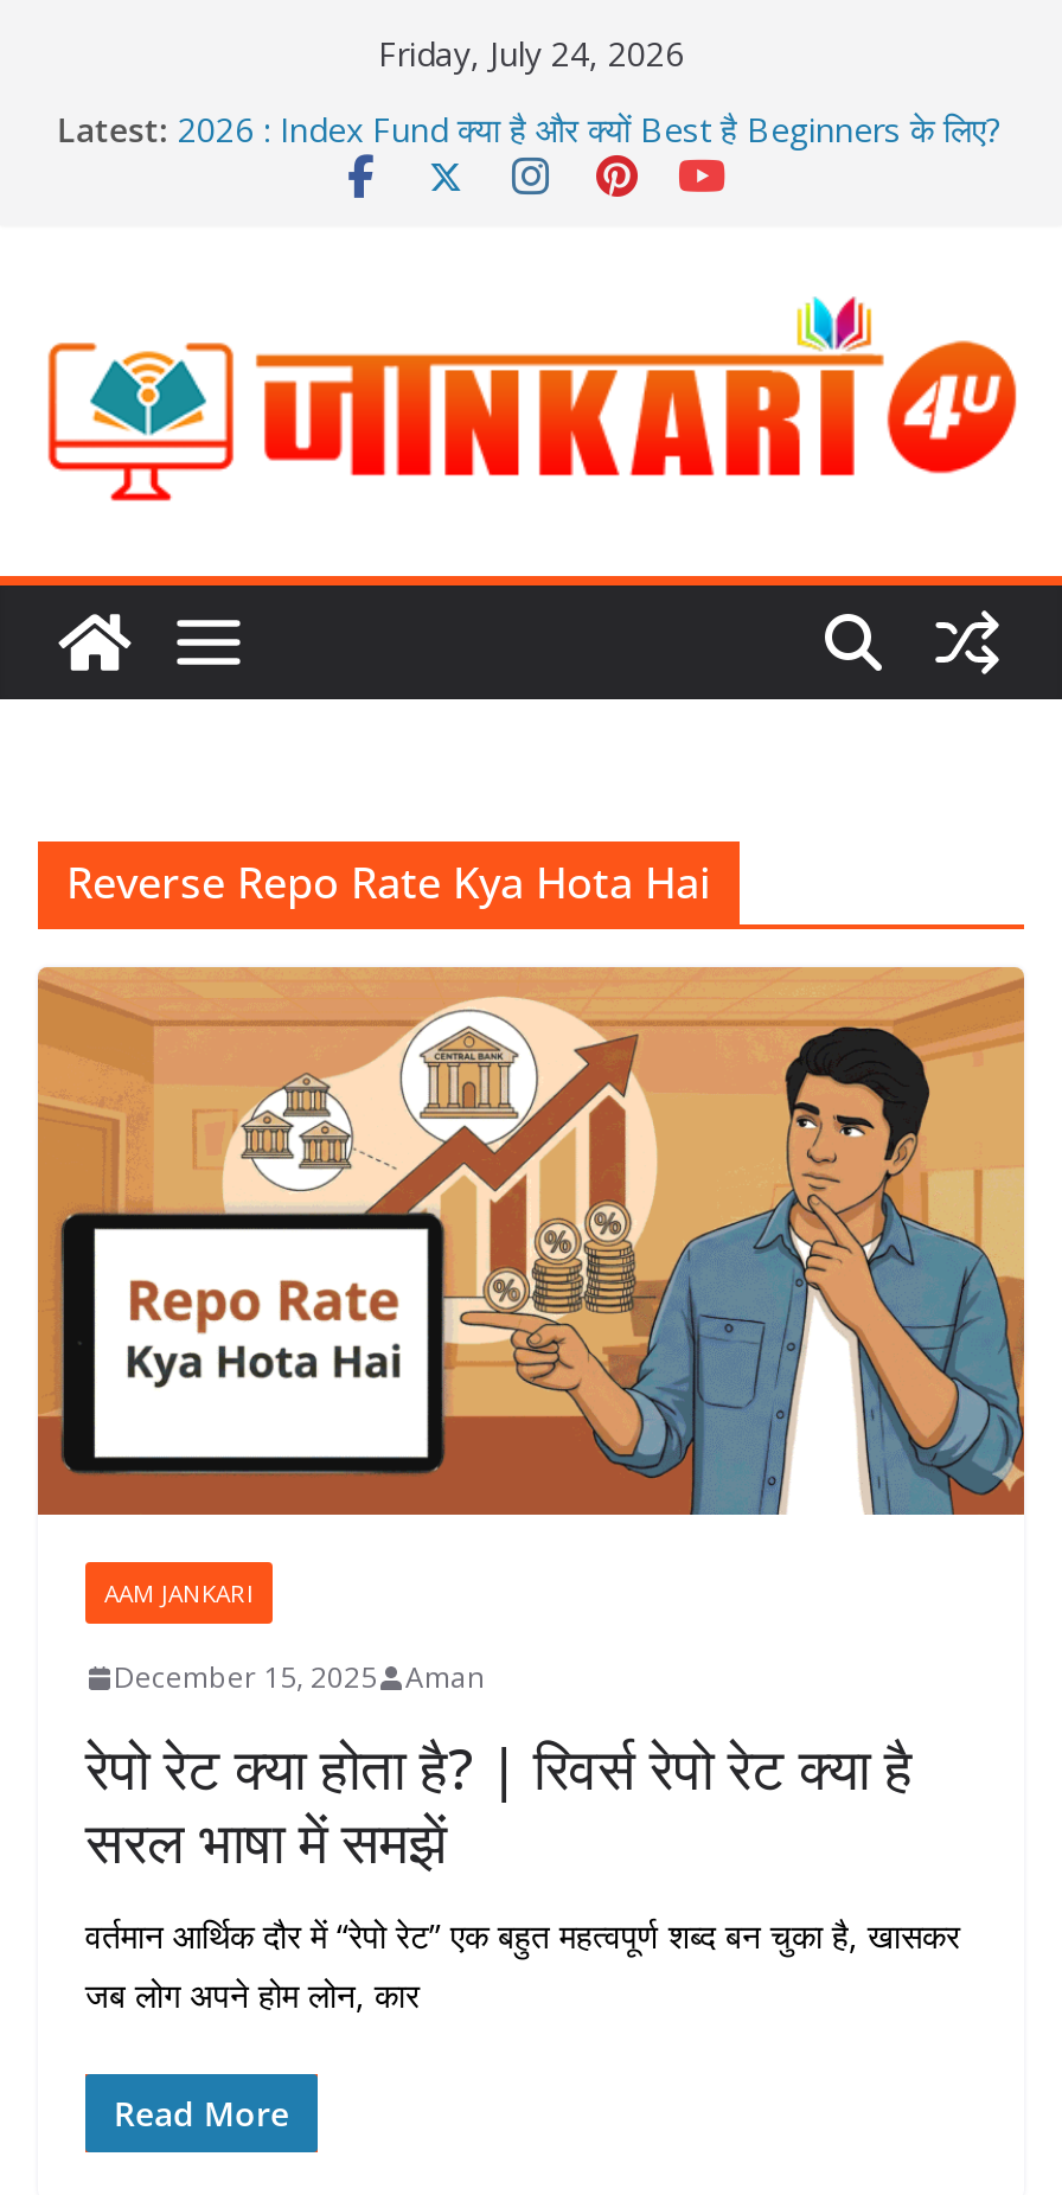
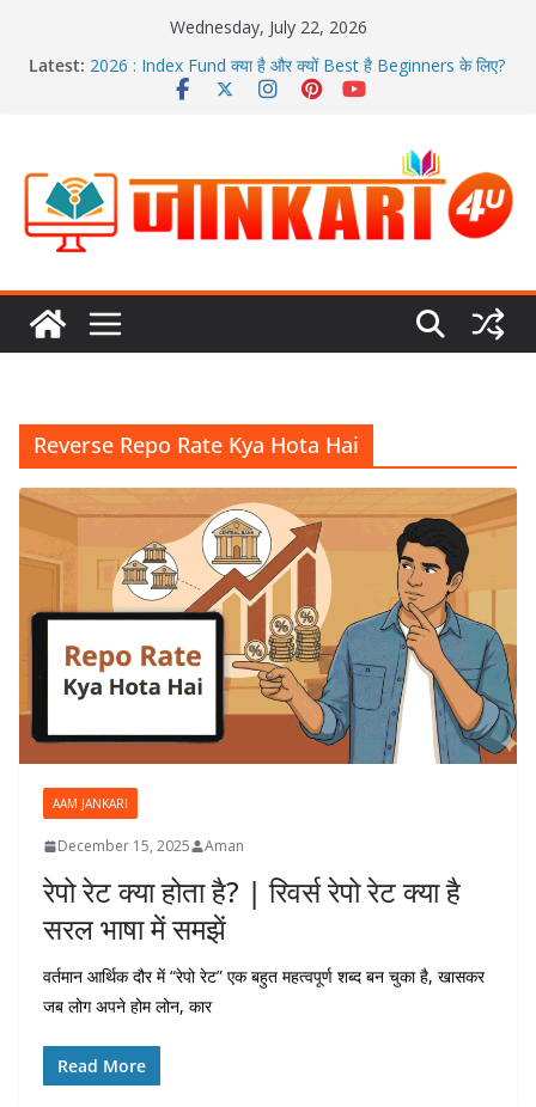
[378,31,684,76] Friday, July 24, 2026 -> [169,16,367,38] Wednesday, July 22, 2026

